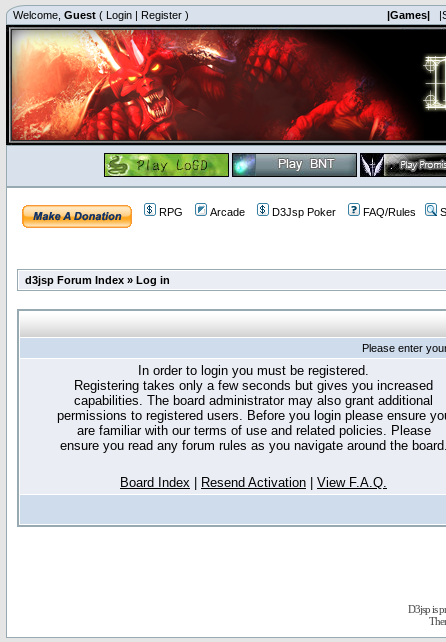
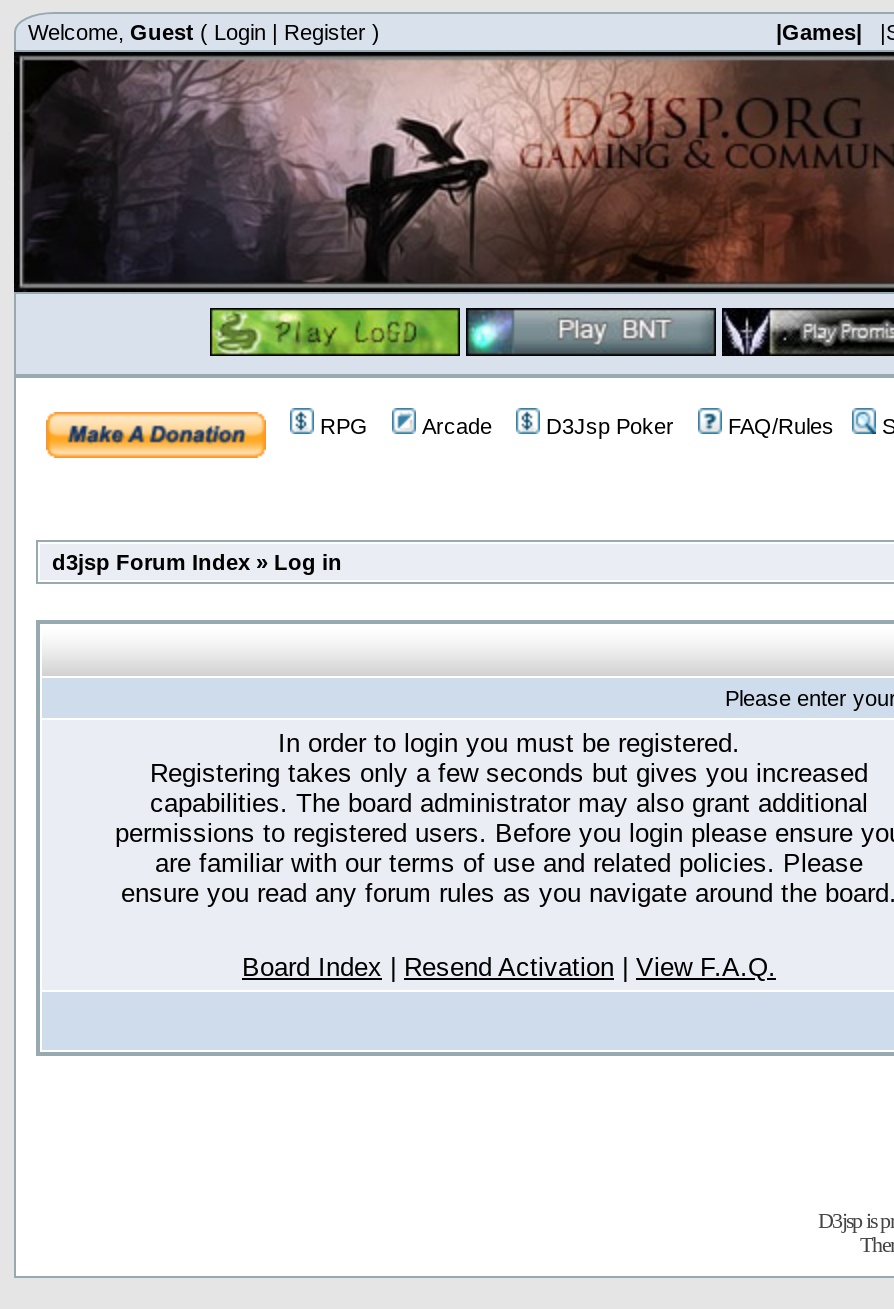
[10,29,443,141] [image] -> [22,58,888,284] [image]

